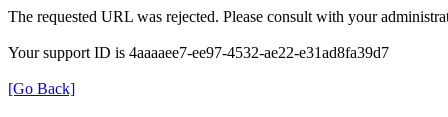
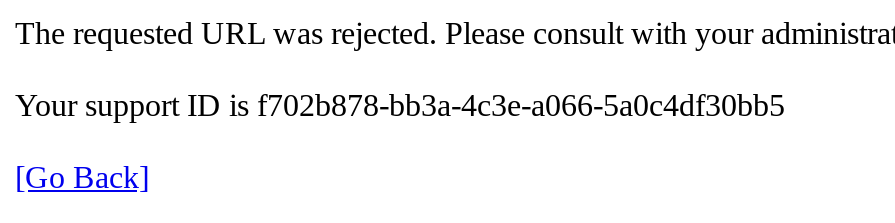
[8,44,389,61] Your support ID is 4aaaaee7-ee97-4532-ae22-e31ad8fa39d7 -> [15,88,785,122] Your support ID is f702b878-bb3a-4c3e-a066-5a0c4df30bb5

